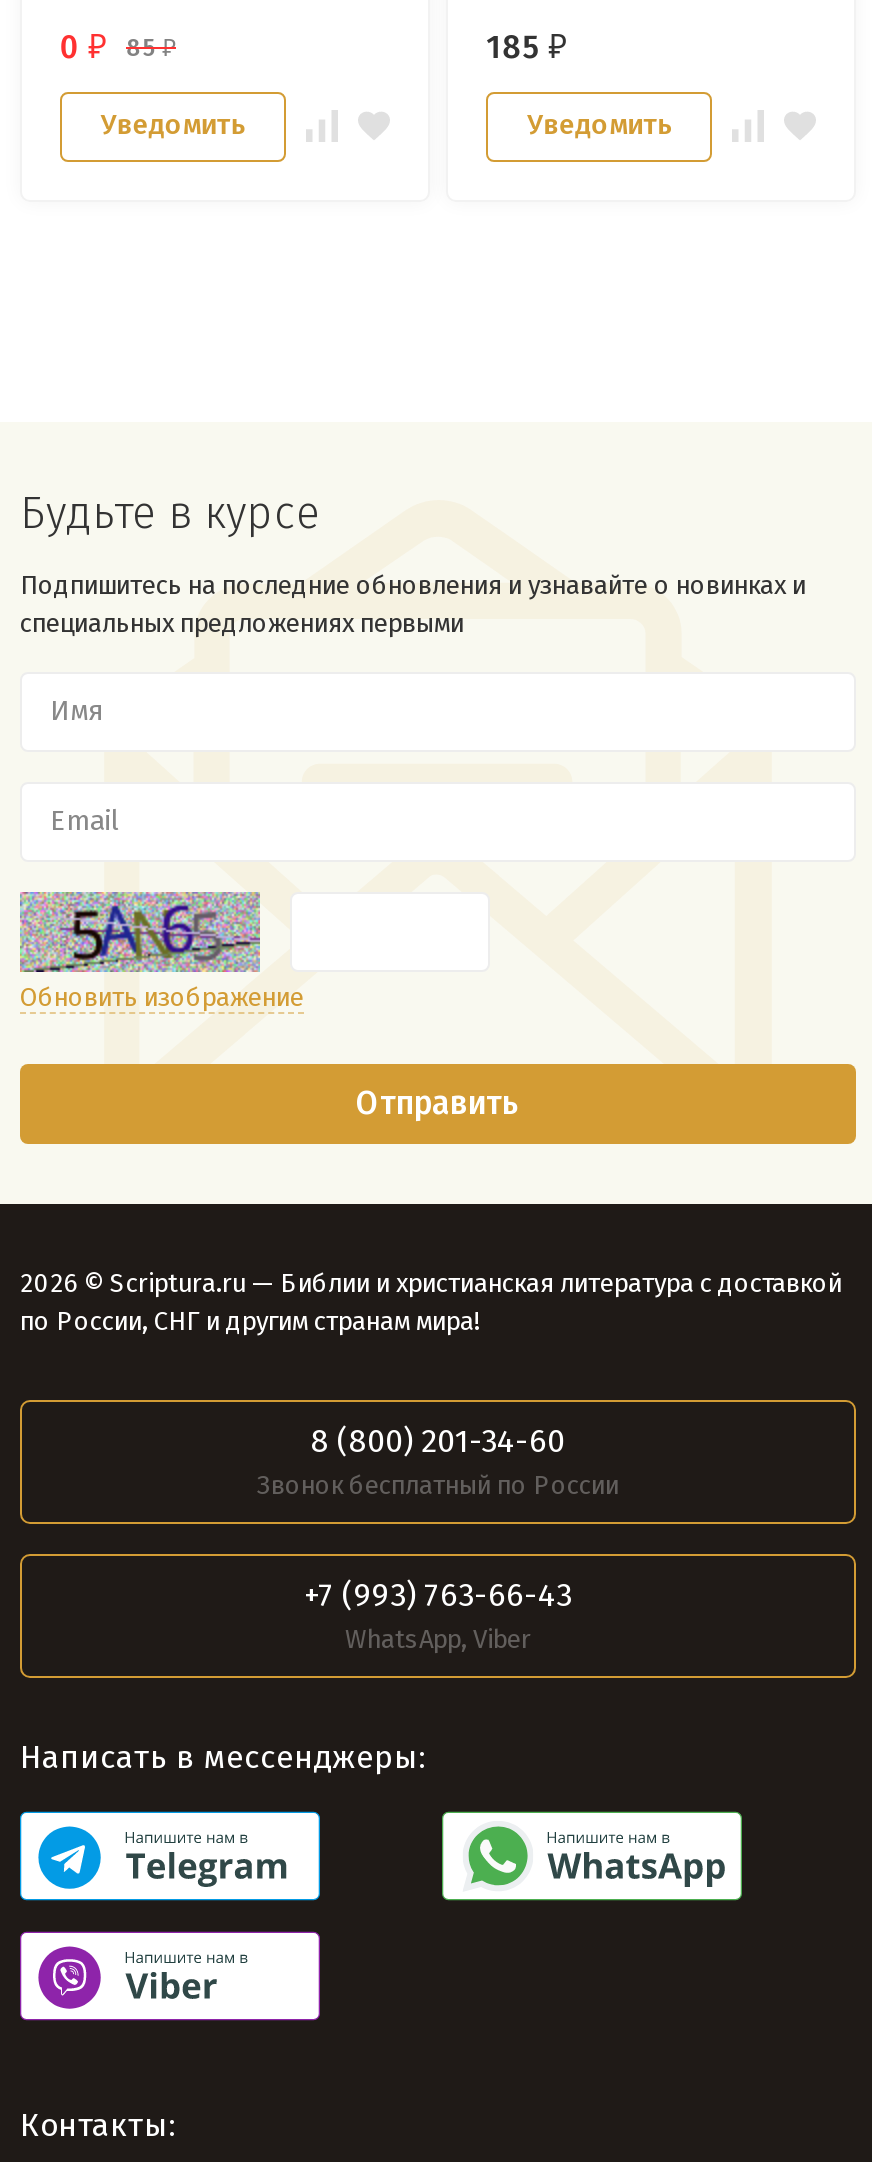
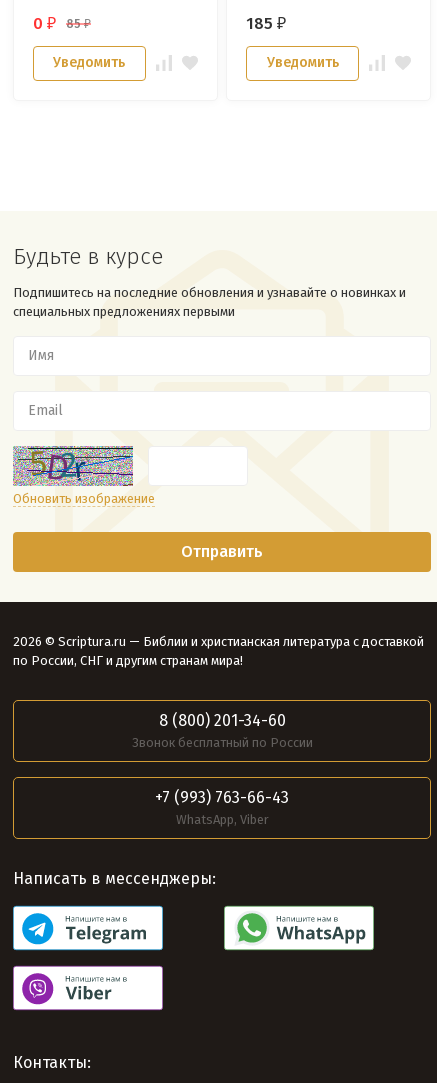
[20,892,260,972] [image] -> [14,446,133,486] [image]

